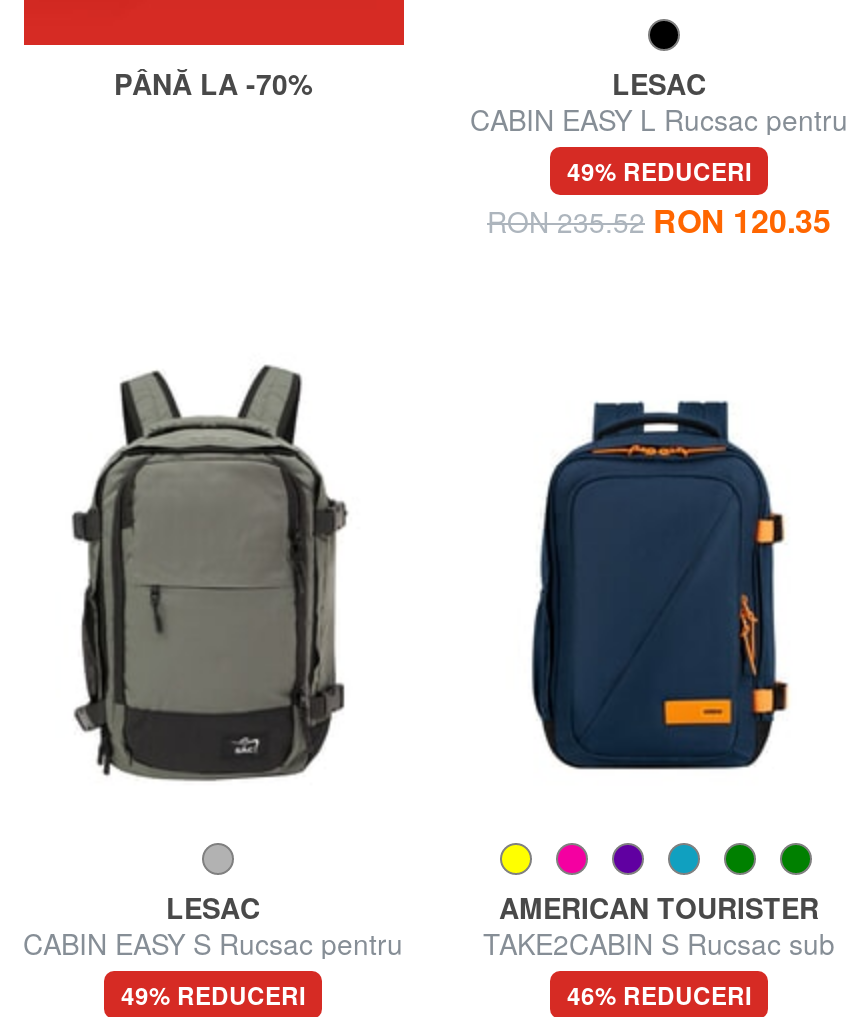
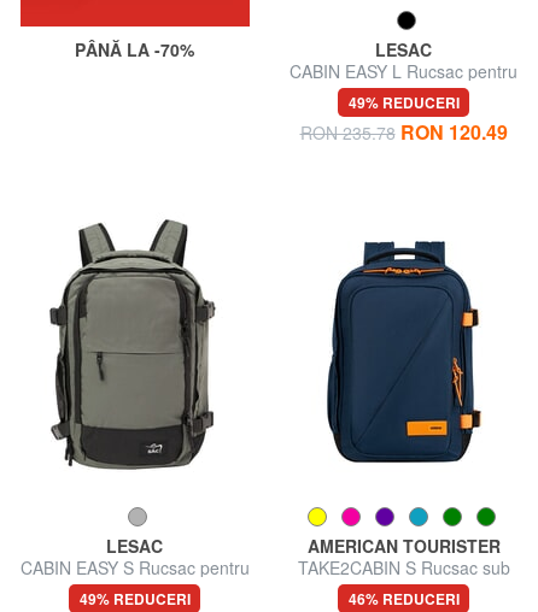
[487,196,831,242] RON 235.52 RON 120.35 -> [300,117,507,145] RON 235.78 RON 120.49

